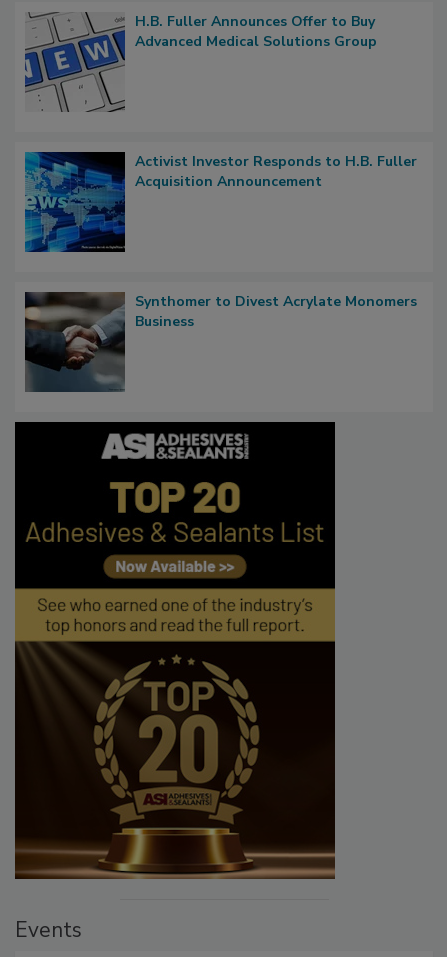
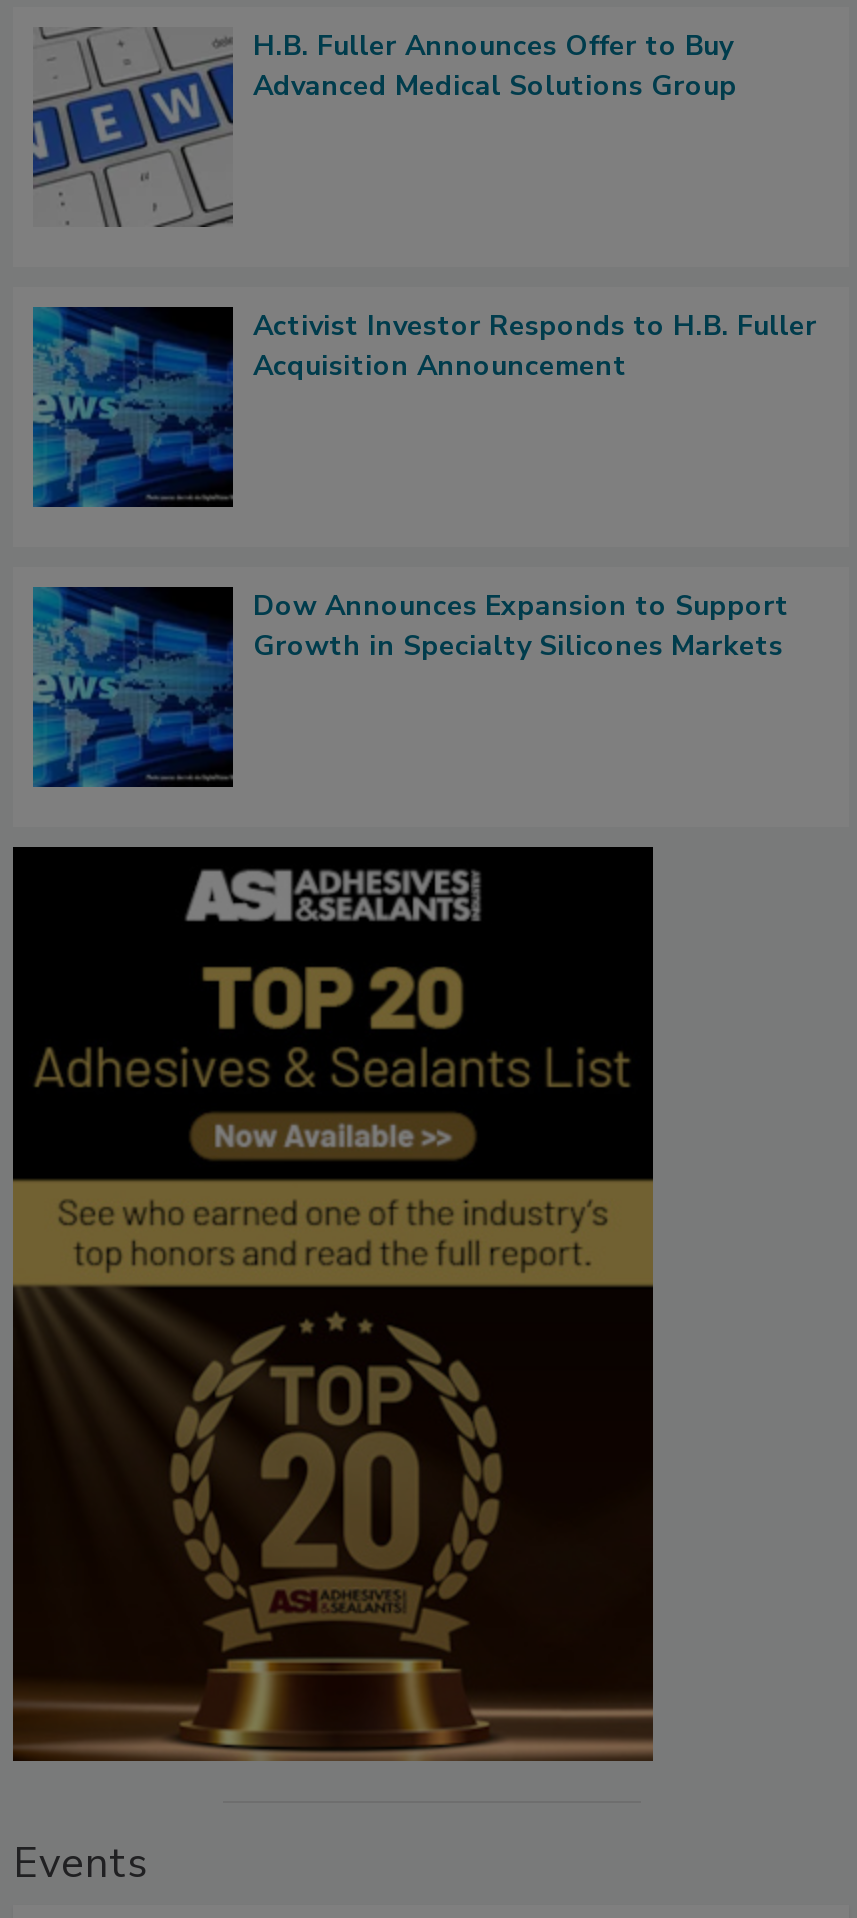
[24,291,417,393] [image] | Synthomer to Divest Acrylate Monomers | Business -> [31,585,789,789] [image] | Dow Announces Expansion to Support | Growth in Specialty Silicones Markets

